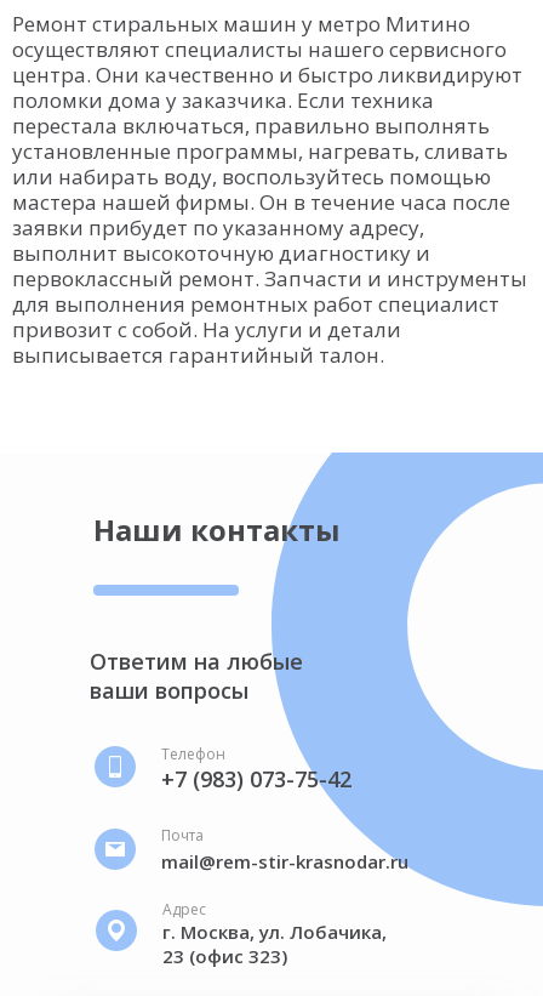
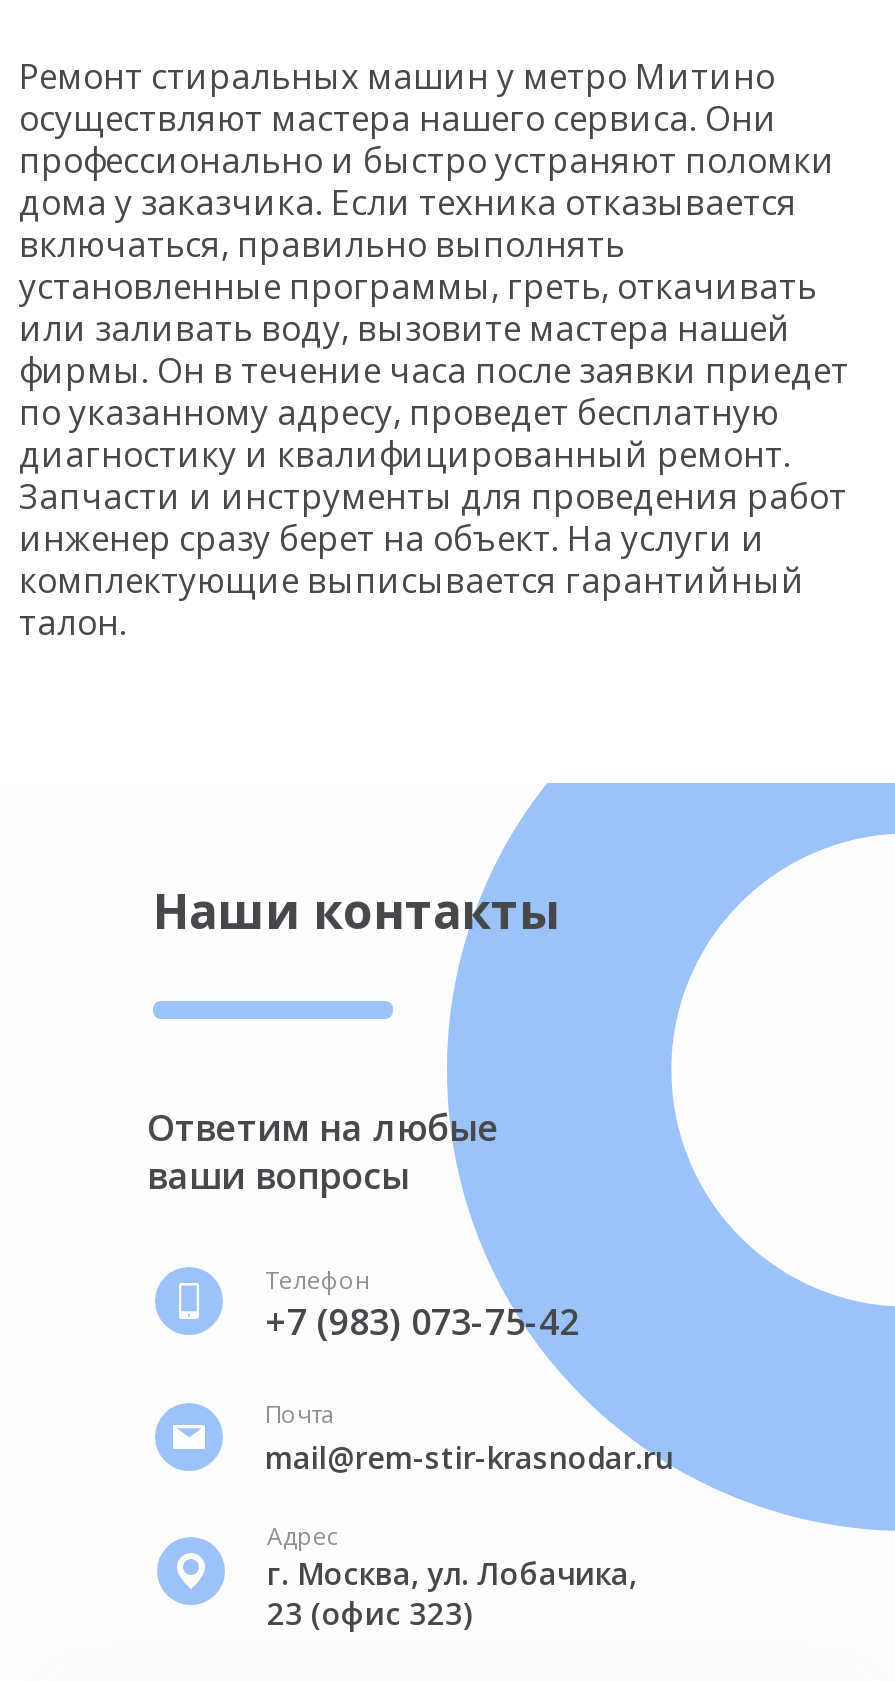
[12,35,527,369] осуществляют специалисты нашего сервисного | центра. Они качественно и быстро ликвидируют | поломки дома у заказчика. Если техника | перестала включаться, правильно выполнять | установленные программы, нагревать, сливать | или набирать воду, воспользуйтесь помощью | мастера нашей фирмы. Он в течение часа после | заявки прибудет по указанному адресу, | выполнит высокоточную диагностику и | первоклассный ремонт. Запчасти и инструменты | для выполнения ремонтных работ специалист | привозит с собой. На услуги и детали | выписывается гарантийный талон. -> [19,95,849,645] осуществляют мастера нашего сервиса. Они | профессионально и быстро устраняют поломки | дома у заказчика. Если техника отказывается | включаться, правильно выполнять | установленные программы, греть, откачивать | или заливать воду, вызовите мастера нашей | фирмы. Он в течение часа после заявки приедет | по указанному адресу, проведет бесплатную | диагностику и квалифицированный ремонт. | Запчасти и инструменты для проведения работ | инженер сразу берет на объект. На услуги и | комплектующие выписывается гарантийный | талон.

